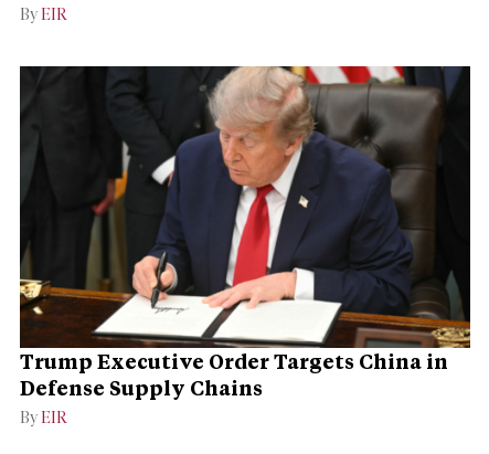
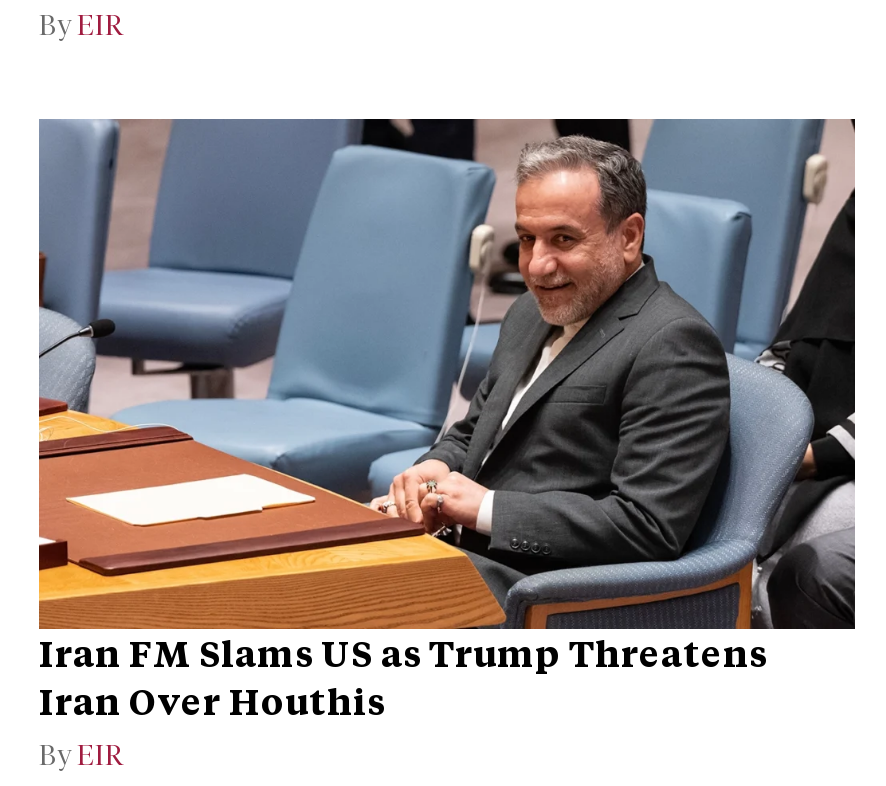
[19,65,471,401] [image] | Trump Executive Order Targets China in | Defense Supply Chains -> [37,117,857,725] [image] | Iran FM Slams US as Trump Threatens | Iran Over Houthis

